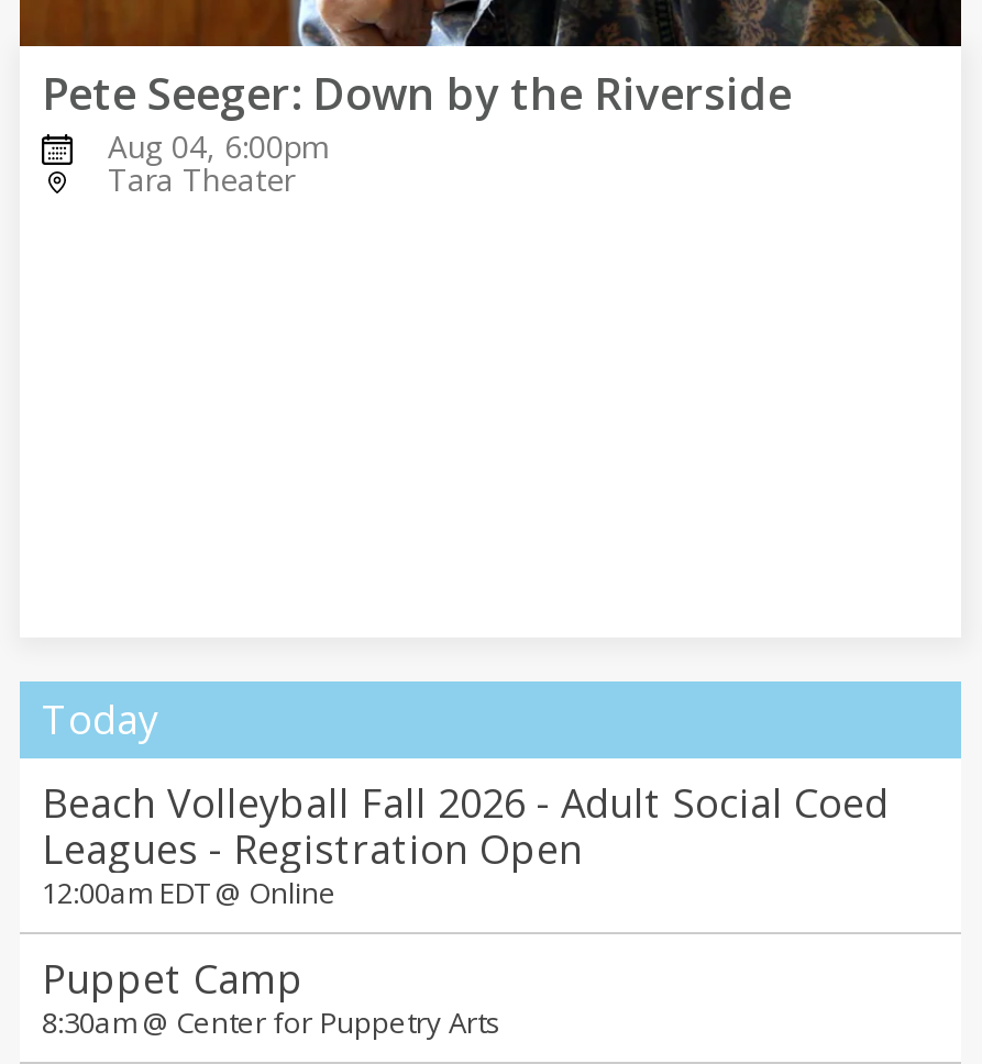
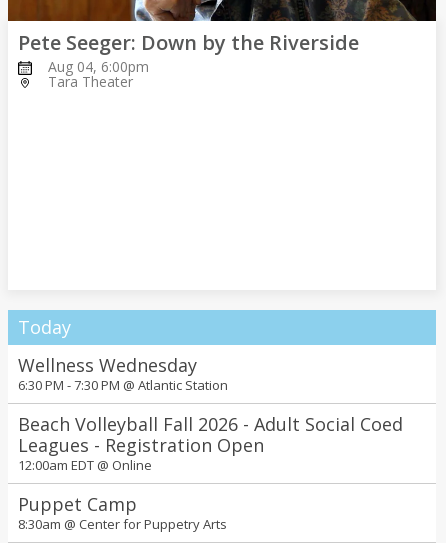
none -> [18,353,228,394] Wellness Wednesday | 6:30 PM - 7:30 PM @ Atlantic Station

